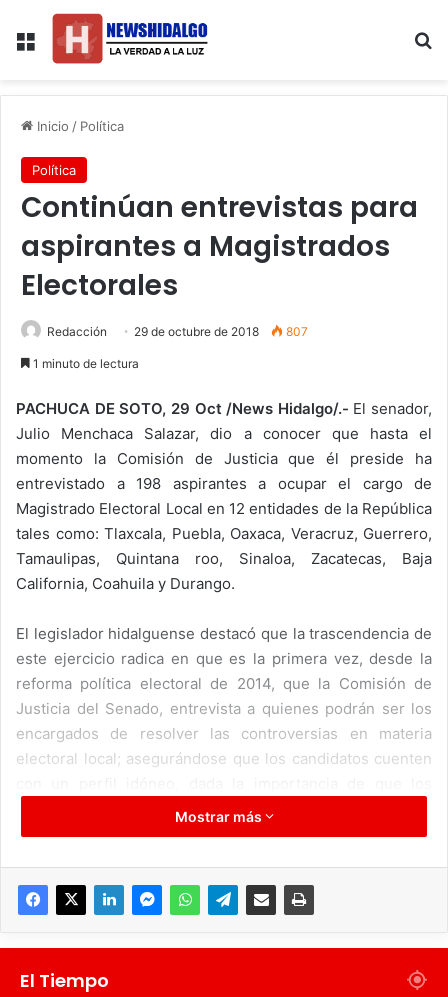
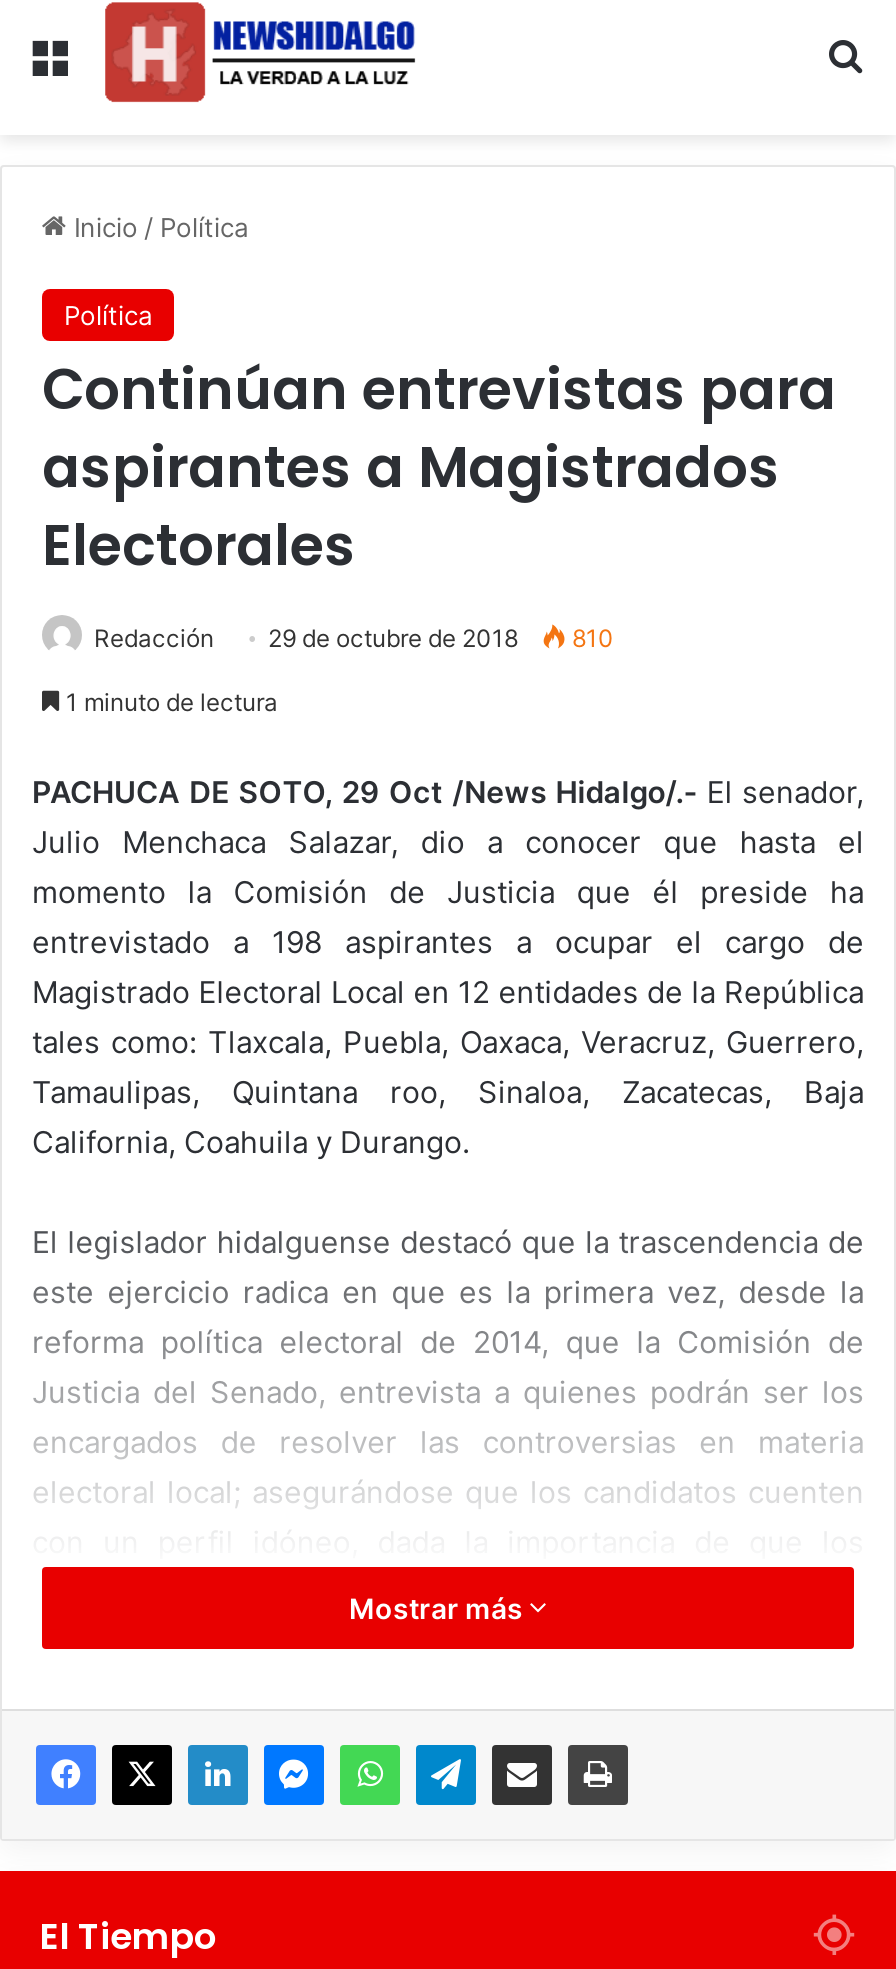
[47,324,308,339] Redacción 29 de octubre de 2018 807 -> [94,623,614,653] Redacción 29 de octubre de 2018 810

